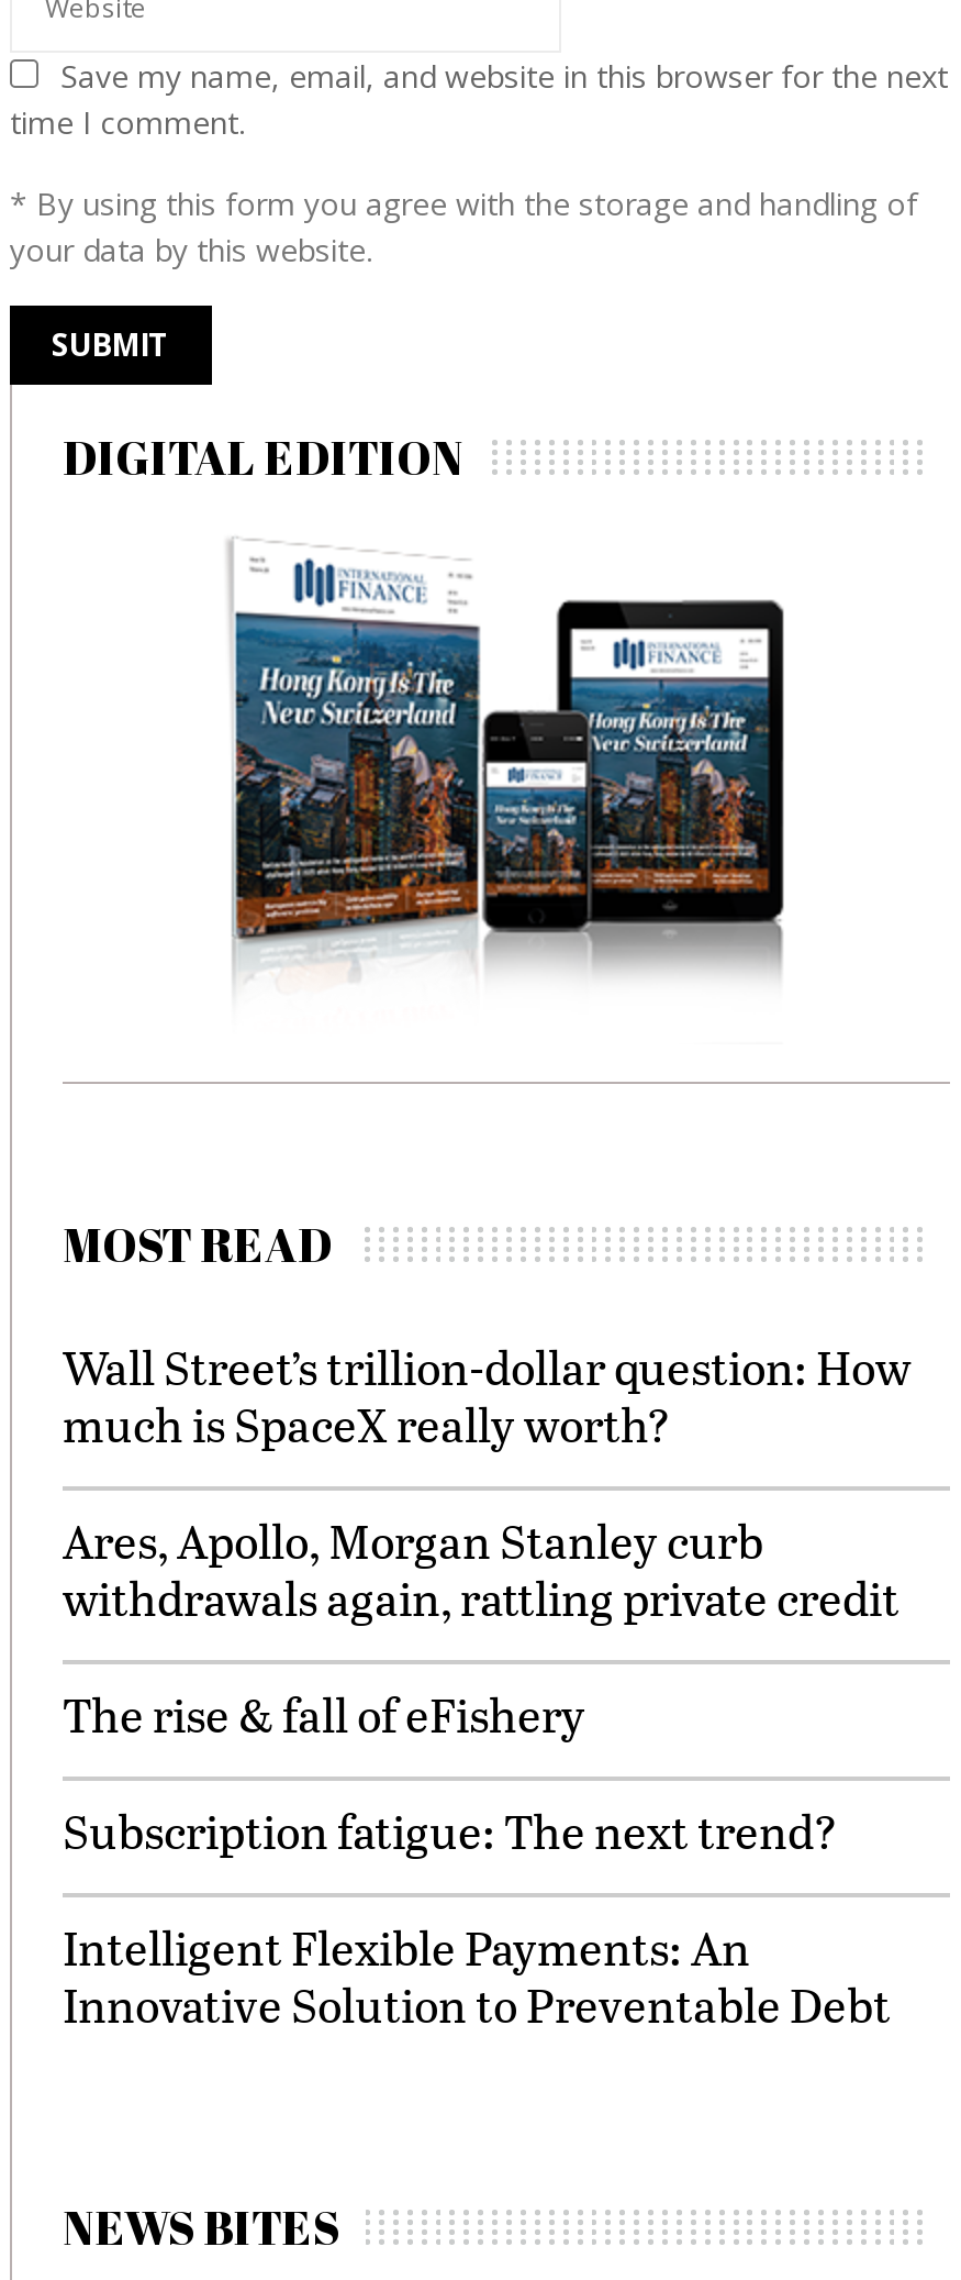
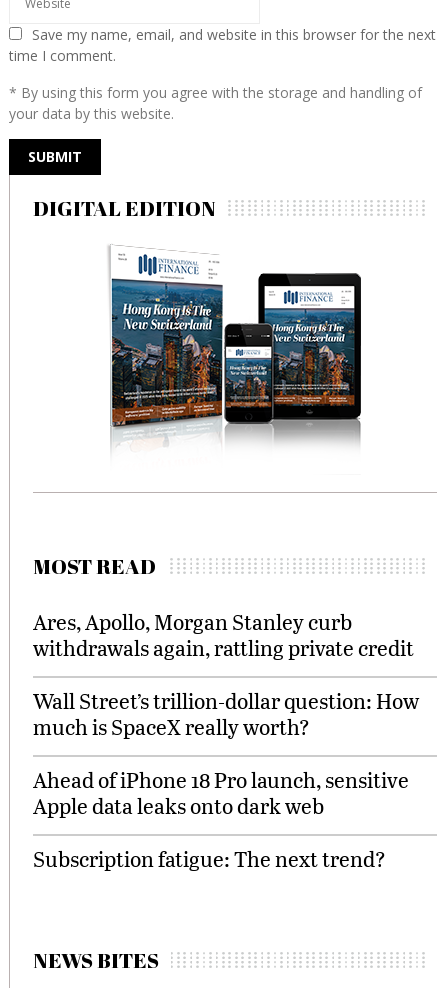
moved [63,1335,910,1456] -> [33,686,419,741]: Wall Street’s trillion-dollar question: How | much is SpaceX really worth?
moved [63,1509,899,1630] -> [33,607,414,662]: Ares, Apollo, Morgan Stanley curb | withdrawals again, rattling private credit
[63,1683,585,1746] The rise & fall of eFishery -> [33,765,409,820] Ahead of iPhone 18 Pro launch, sensitive | Apple data leaks onto dark web
moved [63,1799,838,1863] -> [33,844,386,873]: Subscription fatigue: The next trend?
[63,1916,891,2037] Intelligent Flexible Payments: An | Innovative Solution to Preventable Debt -> none

